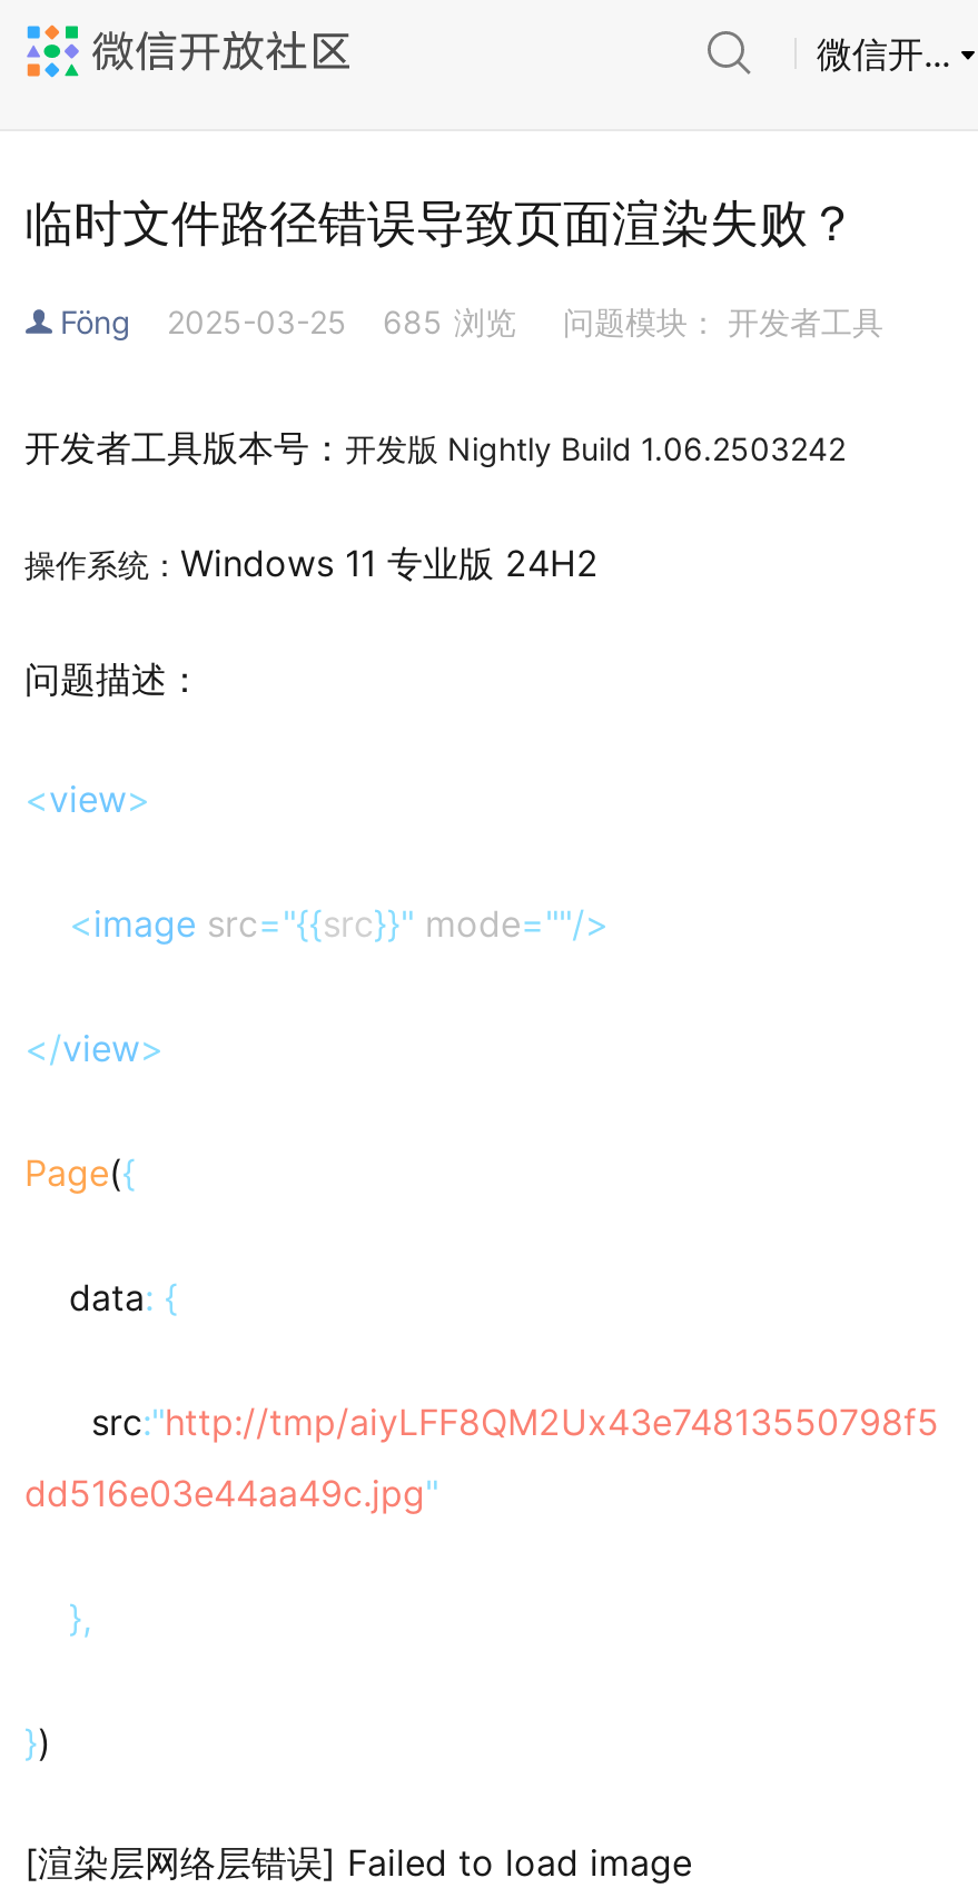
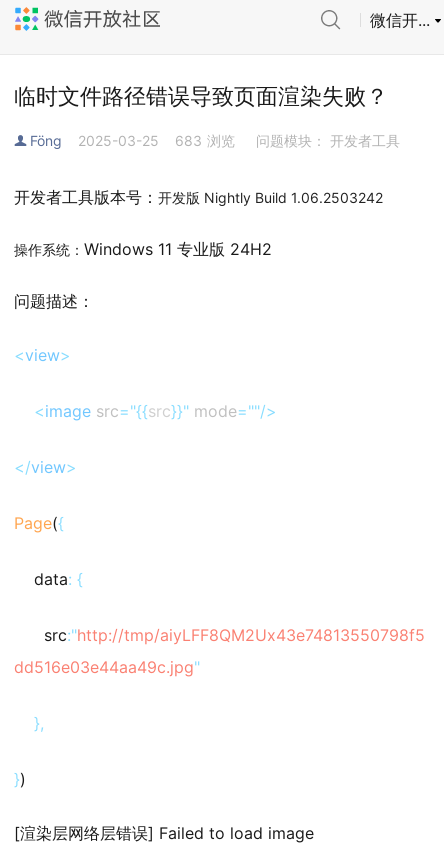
[60,303,883,340] Föng 2025-03-25 685 浏览 问题模块： 开发者工具 -> [30,132,400,149] Föng 2025-03-25 683 浏览 问题模块： 开发者工具

